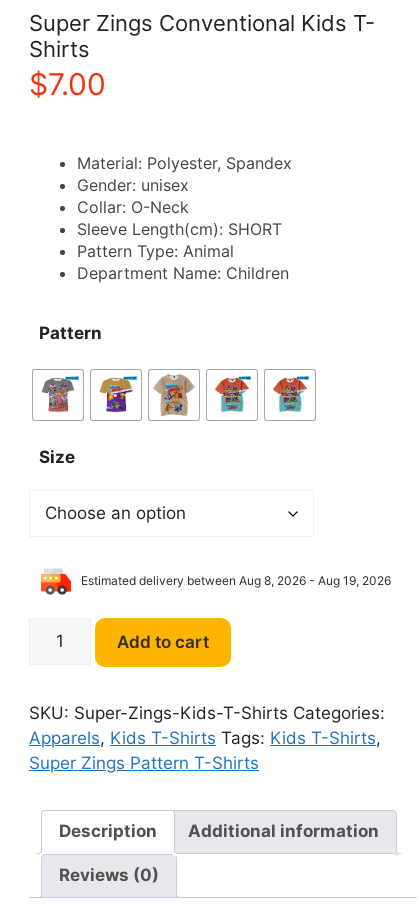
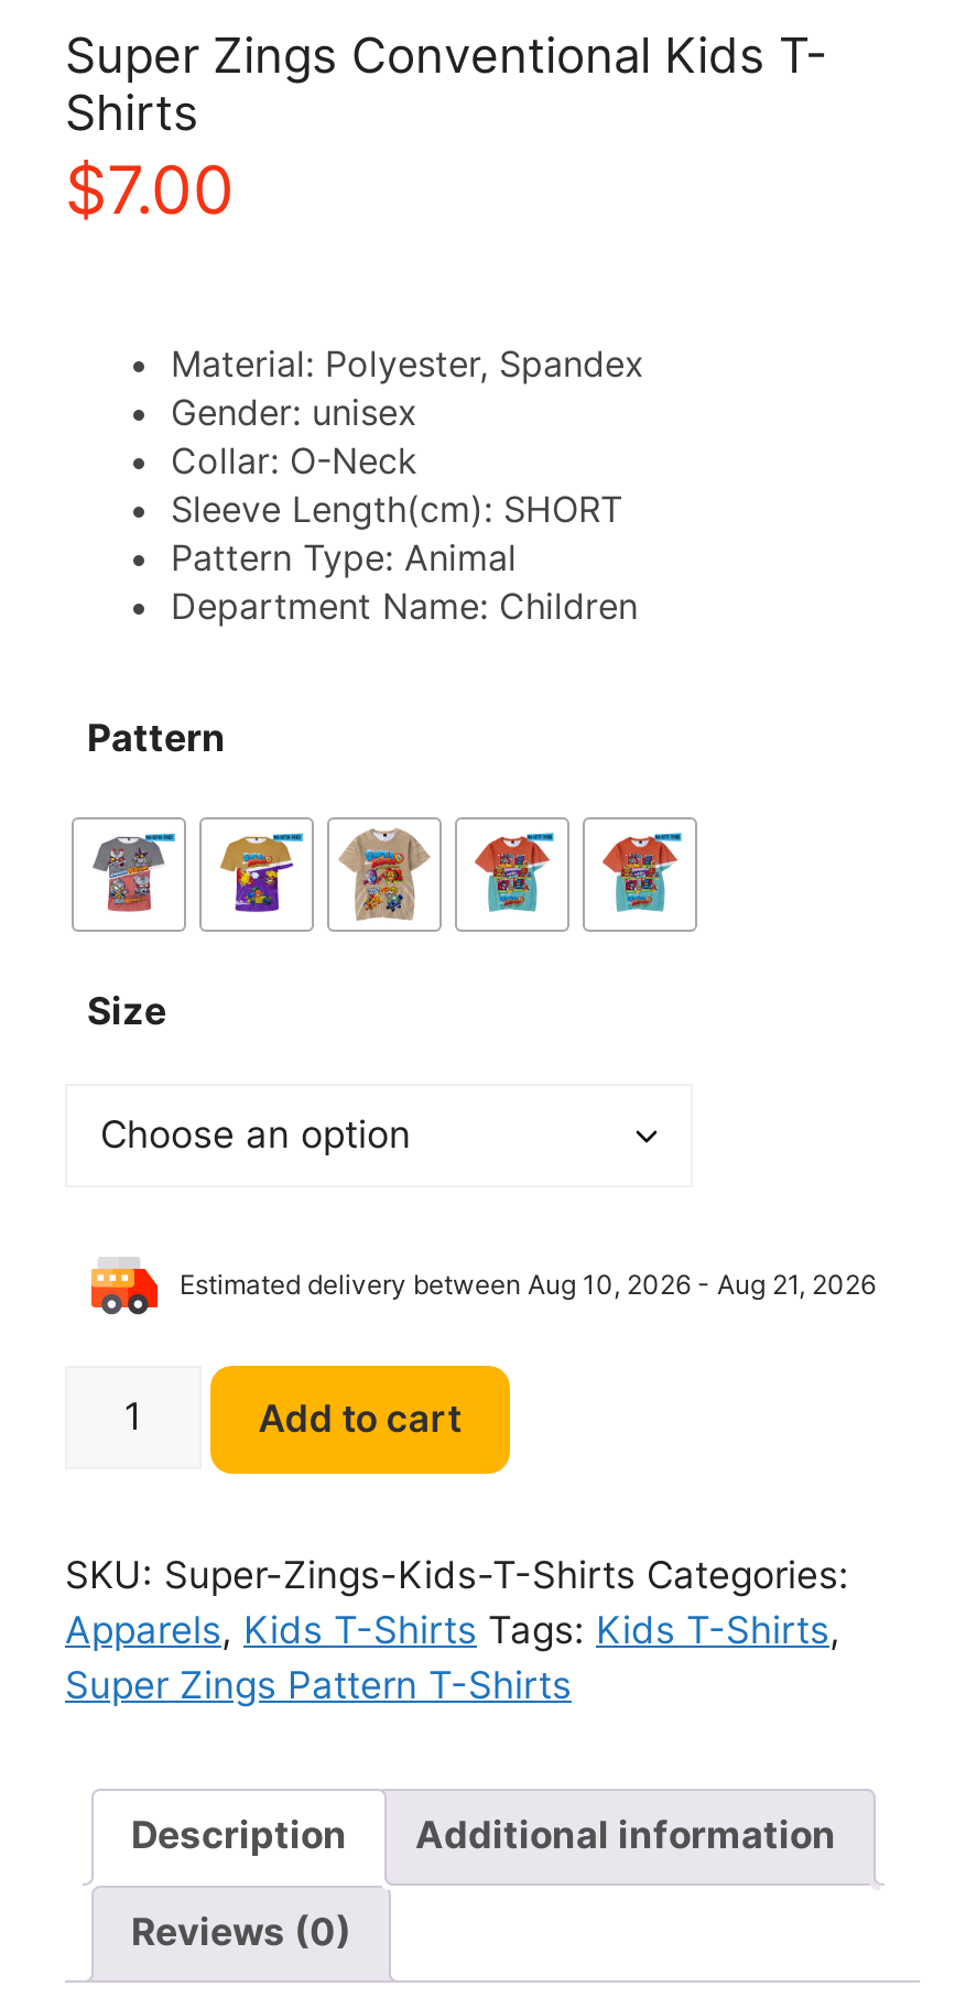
[78,573,391,588] Estimated delivery between Aug 8, 2026 - Aug 19, 2026 -> [173,1266,876,1299] Estimated delivery between Aug 10, 2026 - Aug 21, 2026

